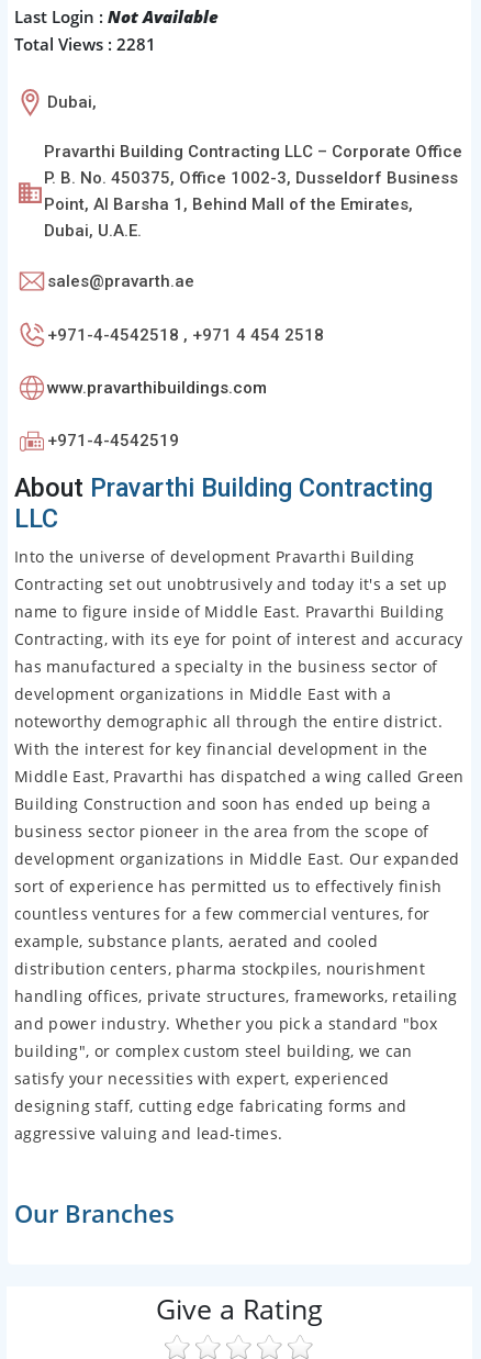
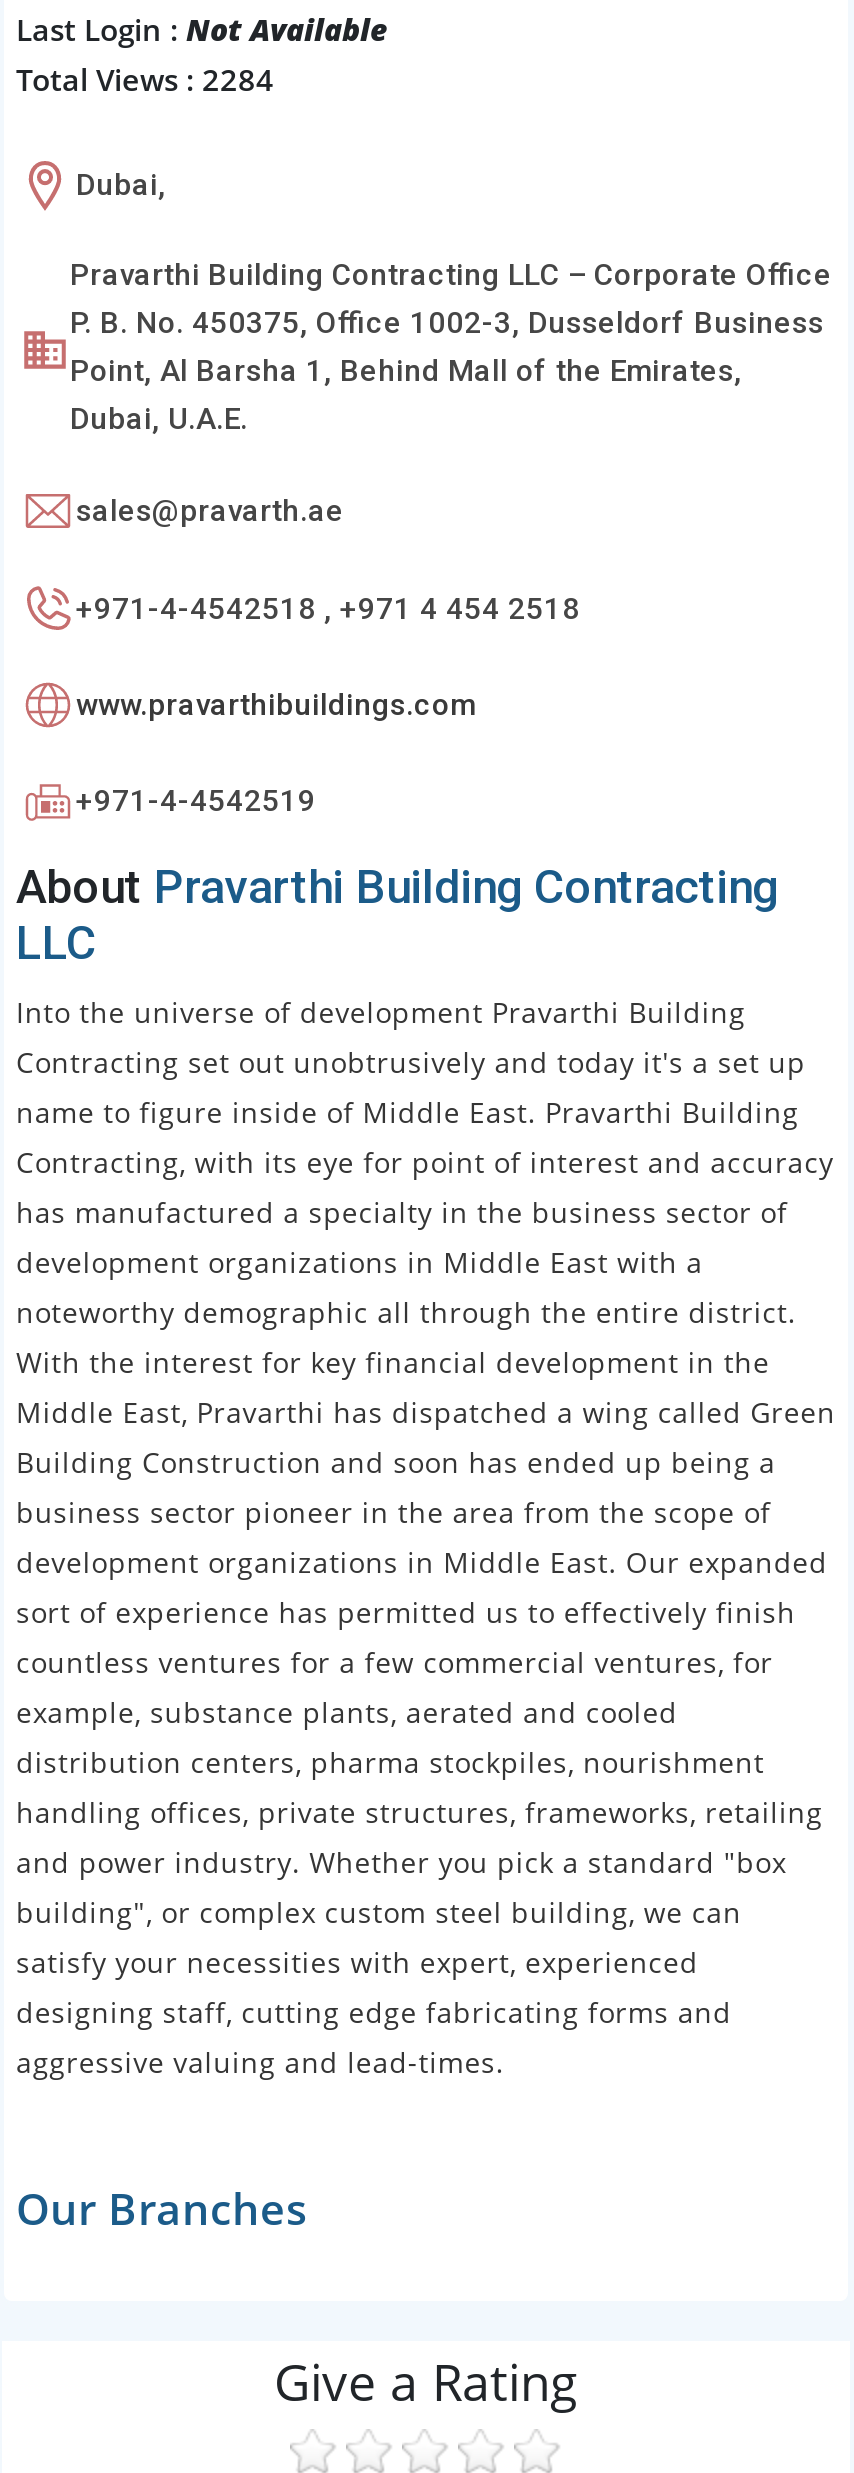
[14,34,156,55] Total Views : 2281 -> [16,60,274,100] Total Views : 2284

